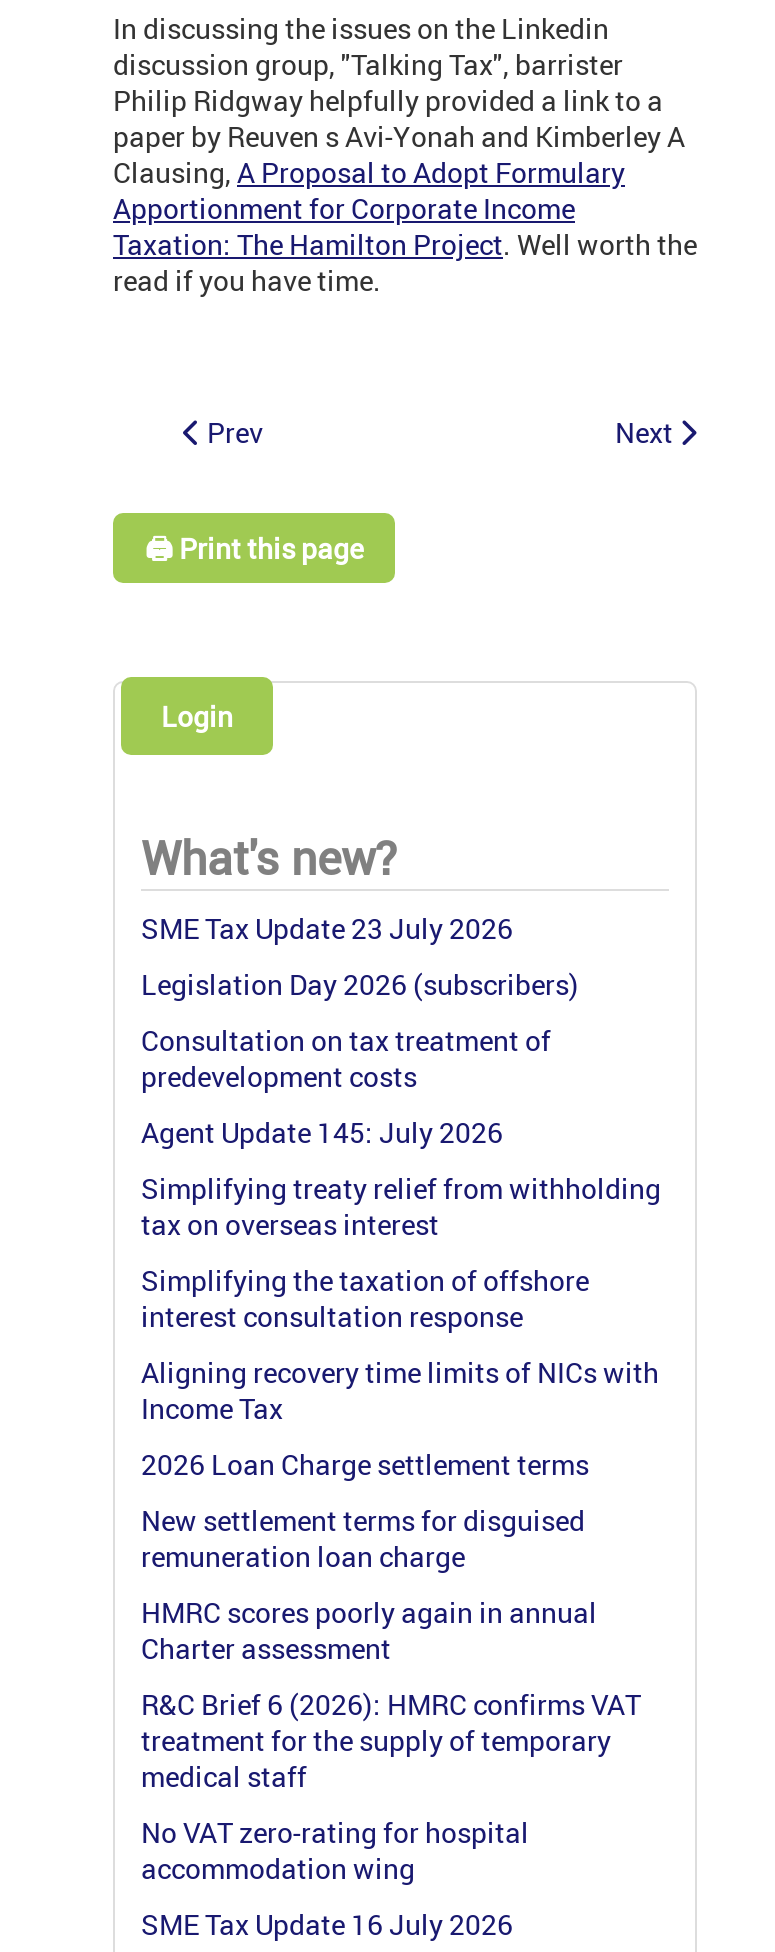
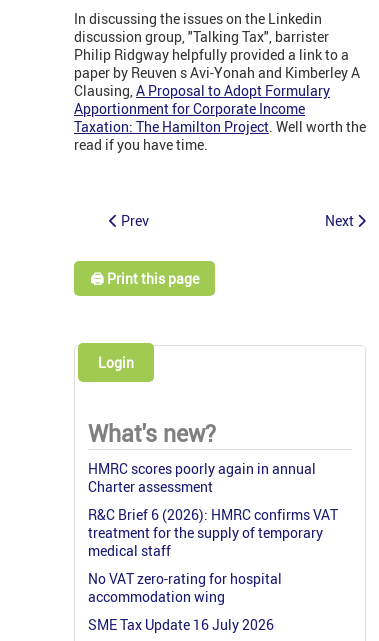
[141,908,661,1574] SME Tax Update 23 July 2026 | Legislation Day 2026 (subscribers) | Consultation on tax treatment of | predevelopment costs | Agent Update 145: July 2026 | Simplifying treaty relief from withholding | tax on overseas interest | Simplifying the taxation of offshore | interest consultation response | Aligning recovery time limits of NICs with | Income Tax | 2026 Loan Charge settlement terms | New settlement terms for disguised | remuneration loan charge -> none

